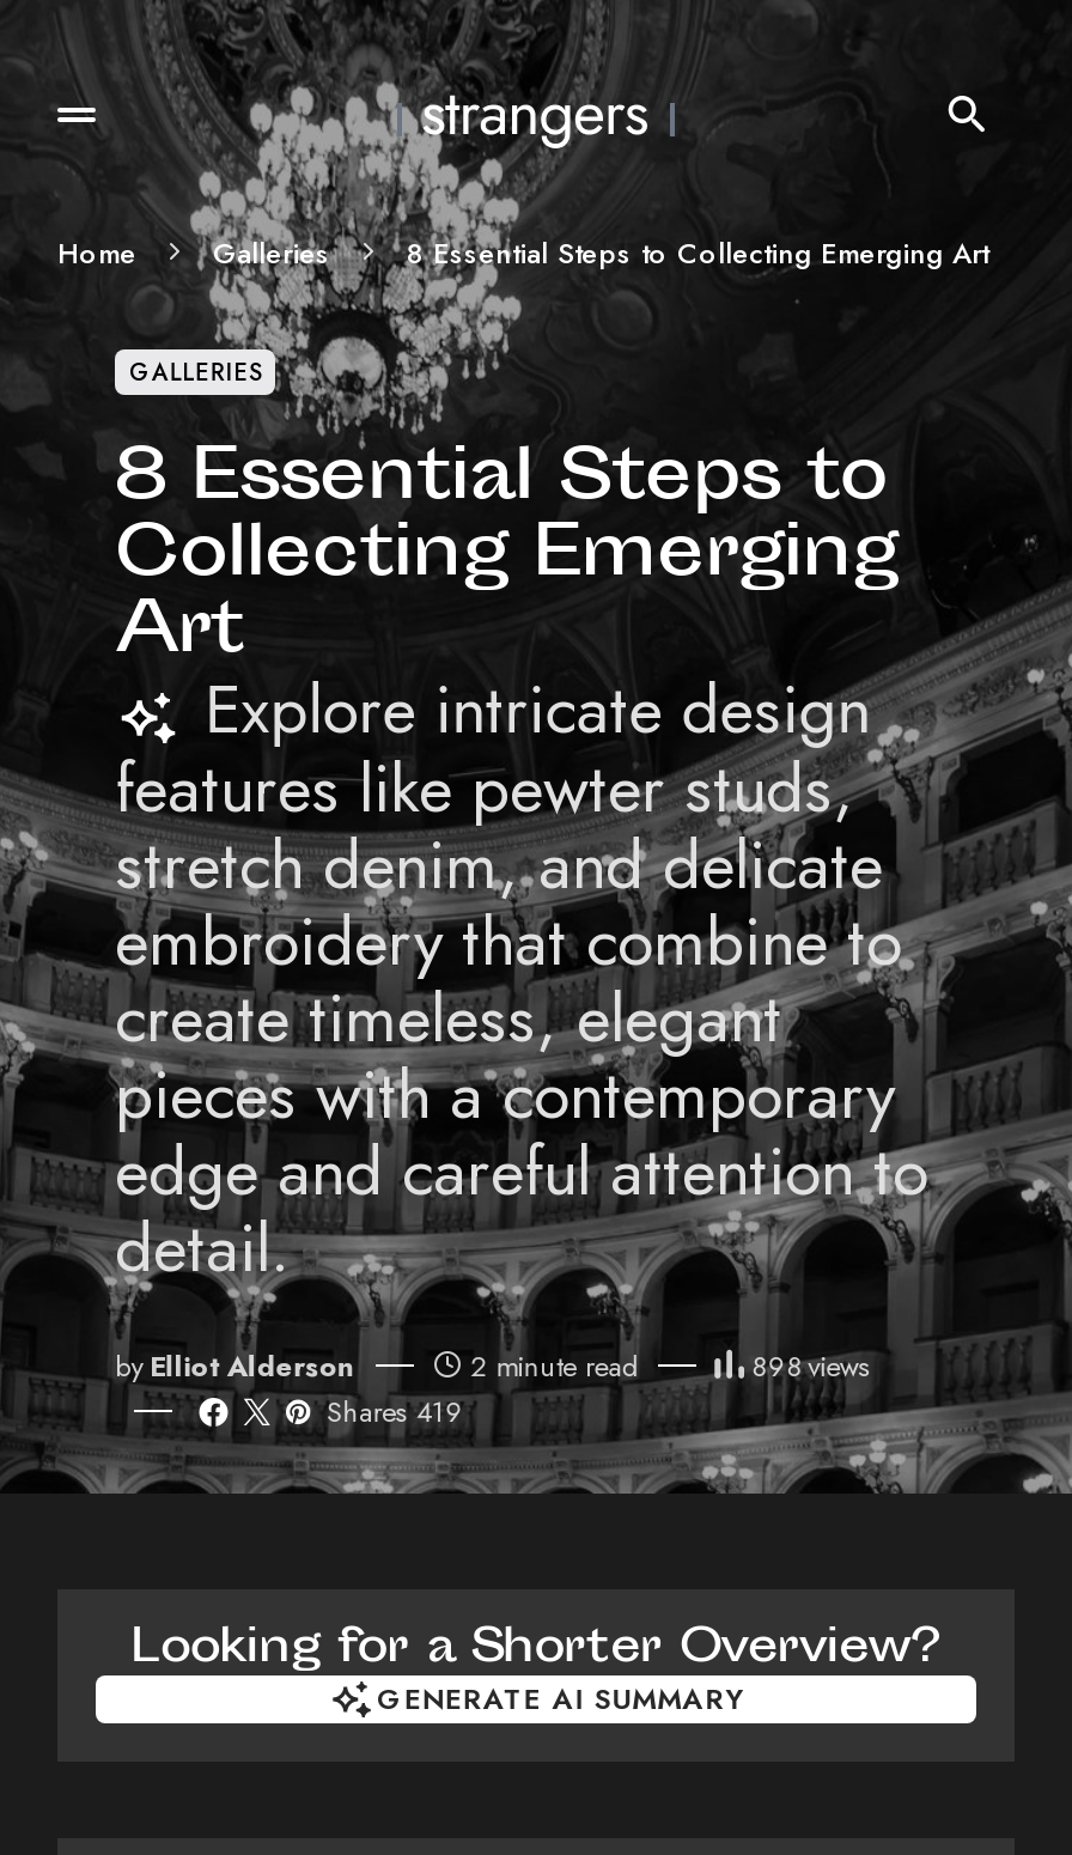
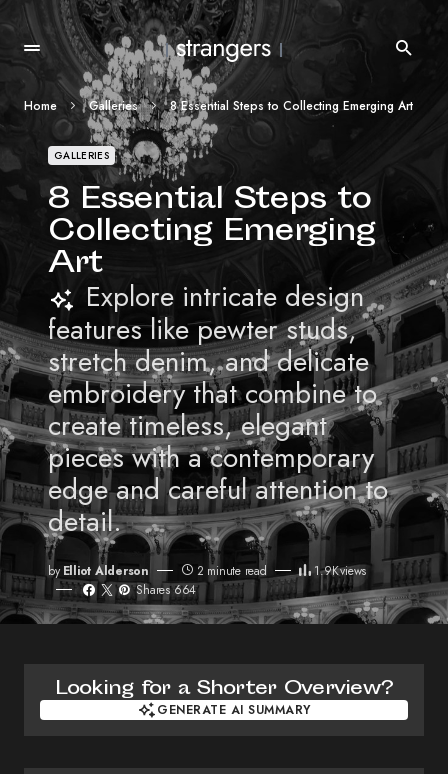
[752,1344,870,1387] 898 views -> [314,562,366,580] 1.9K views
[326,1390,464,1433] Shares 419 -> [136,581,196,599] Shares 664

